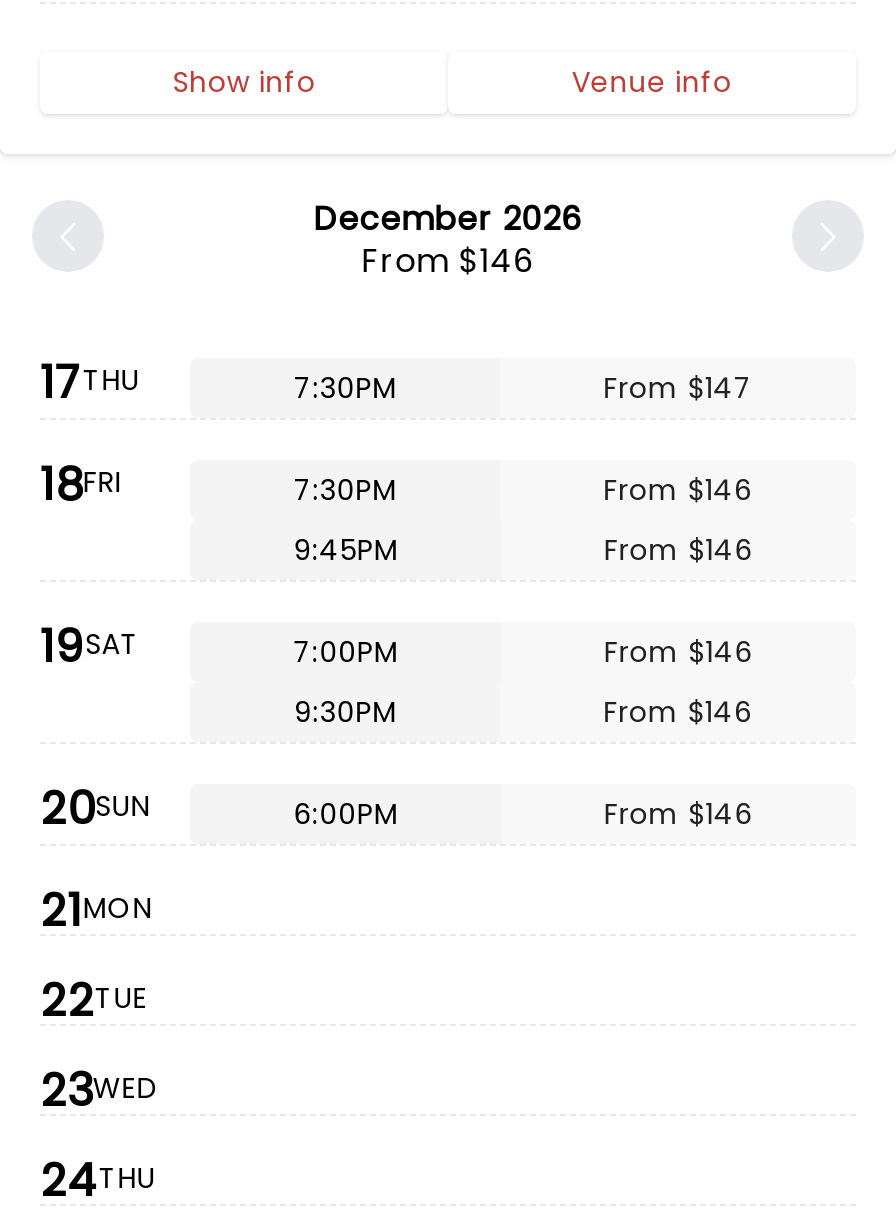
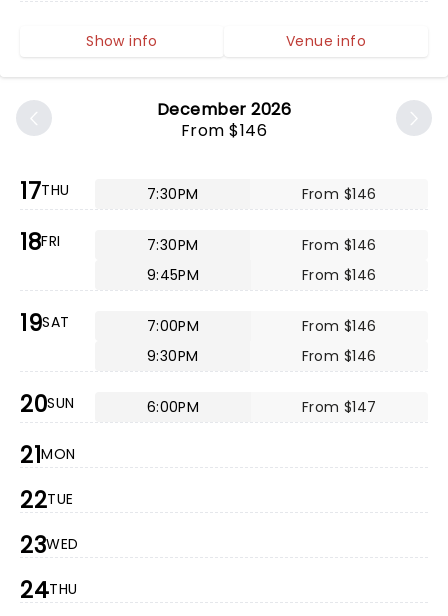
[603,368,753,408] From $147 -> [302,184,376,204] From $146
[604,794,753,834] From $146 -> [302,397,377,417] From $147

